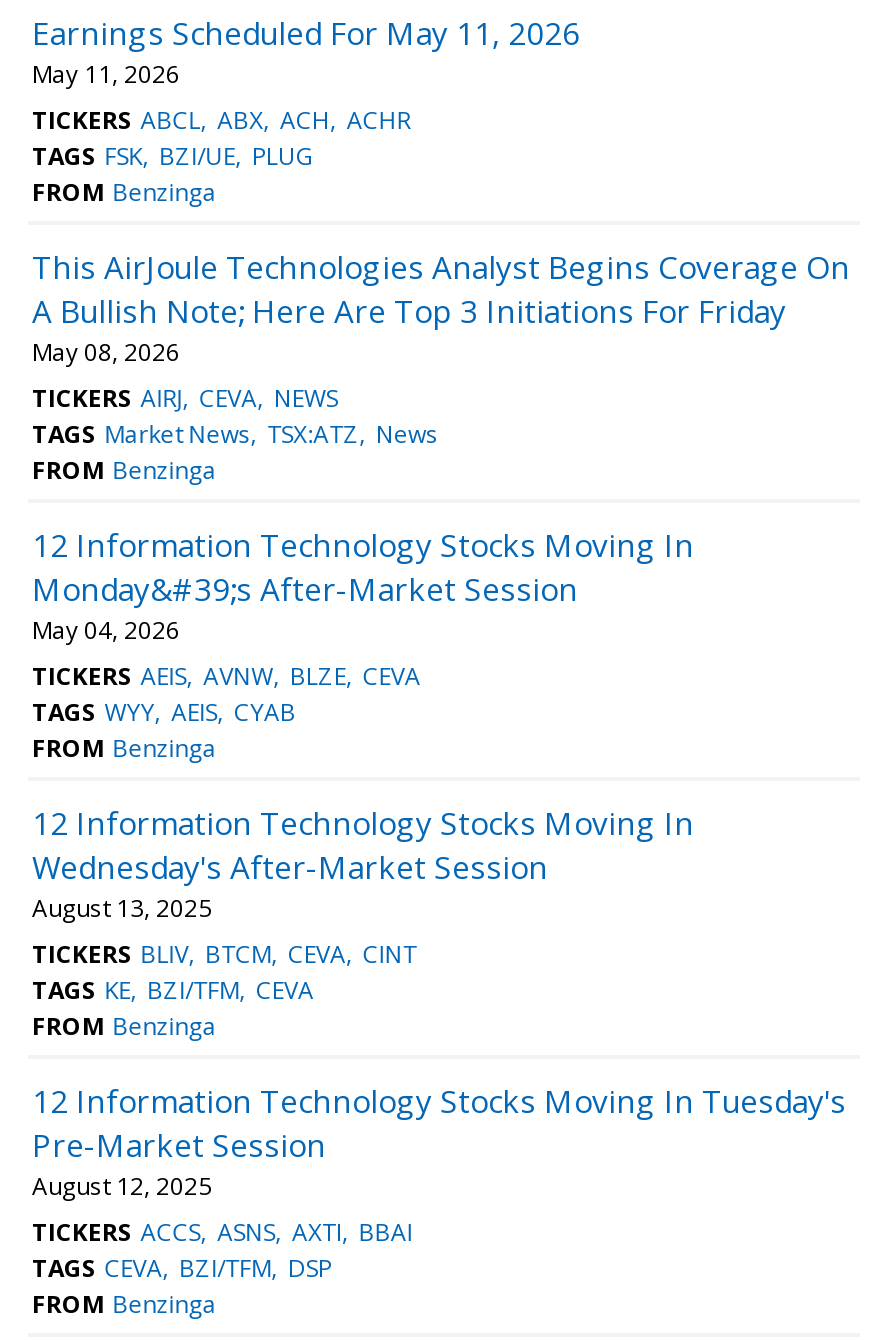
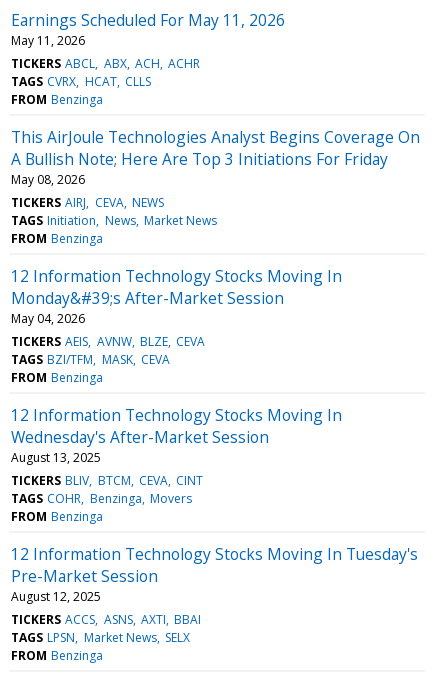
[32,139,314,173] TAGS FSK BZI/UE PLUG -> [11,73,151,90] TAGS CVRX HCAT CLLS
[32,417,438,451] TAGS Market News TSX:ATZ News -> [11,212,217,229] TAGS Initiation News Market News
[32,695,296,729] TAGS WYY AEIS CYAB -> [11,351,170,368] TAGS BZI/TFM MASK CEVA
[32,973,314,1007] TAGS KE BZI/TFM CEVA -> [11,490,192,507] TAGS COHR Benzinga Movers
[32,1251,332,1285] TAGS CEVA BZI/TFM DSP -> [11,629,190,646] TAGS LPSN Market News SELX

